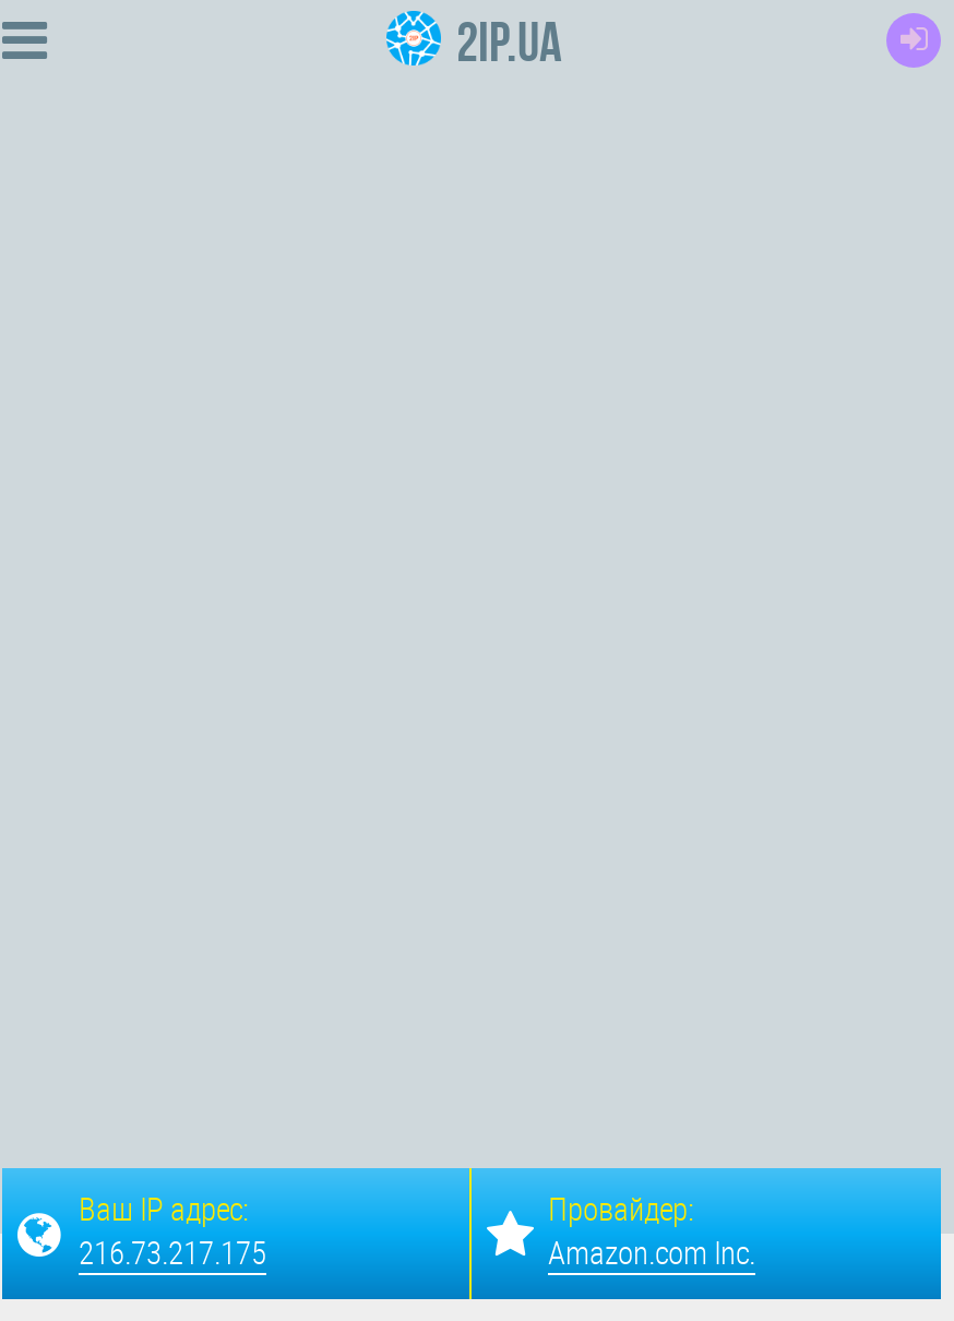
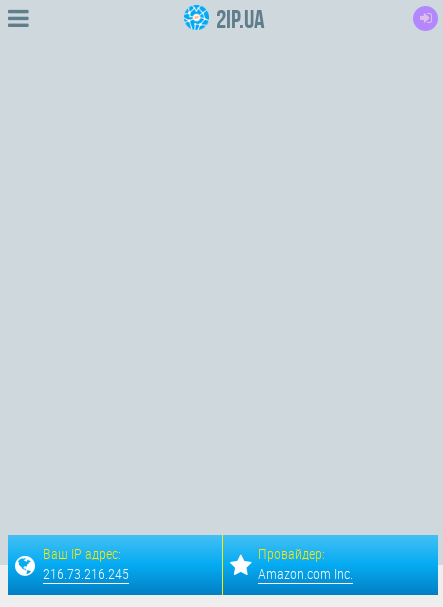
[79,1232,266,1274] 216.73.217.175 -> [43,564,129,583] 216.73.216.245

